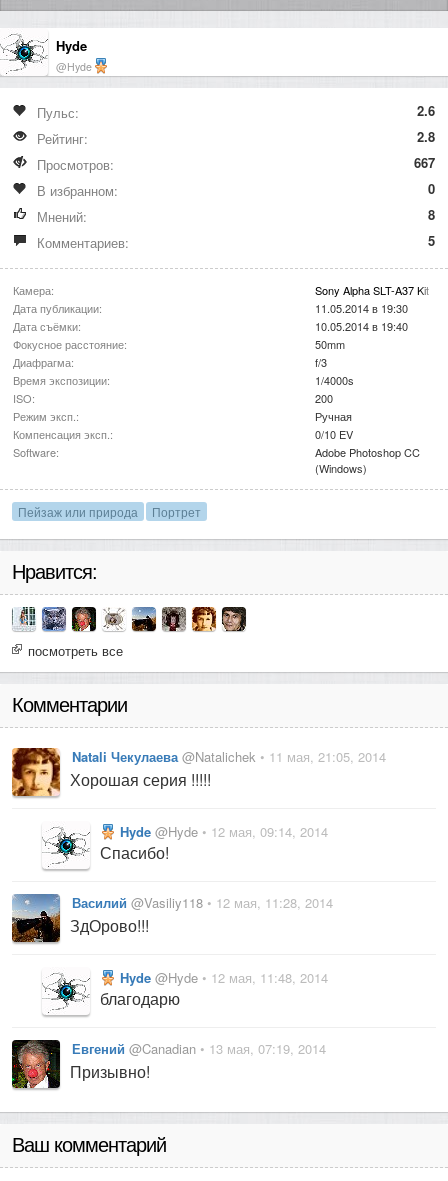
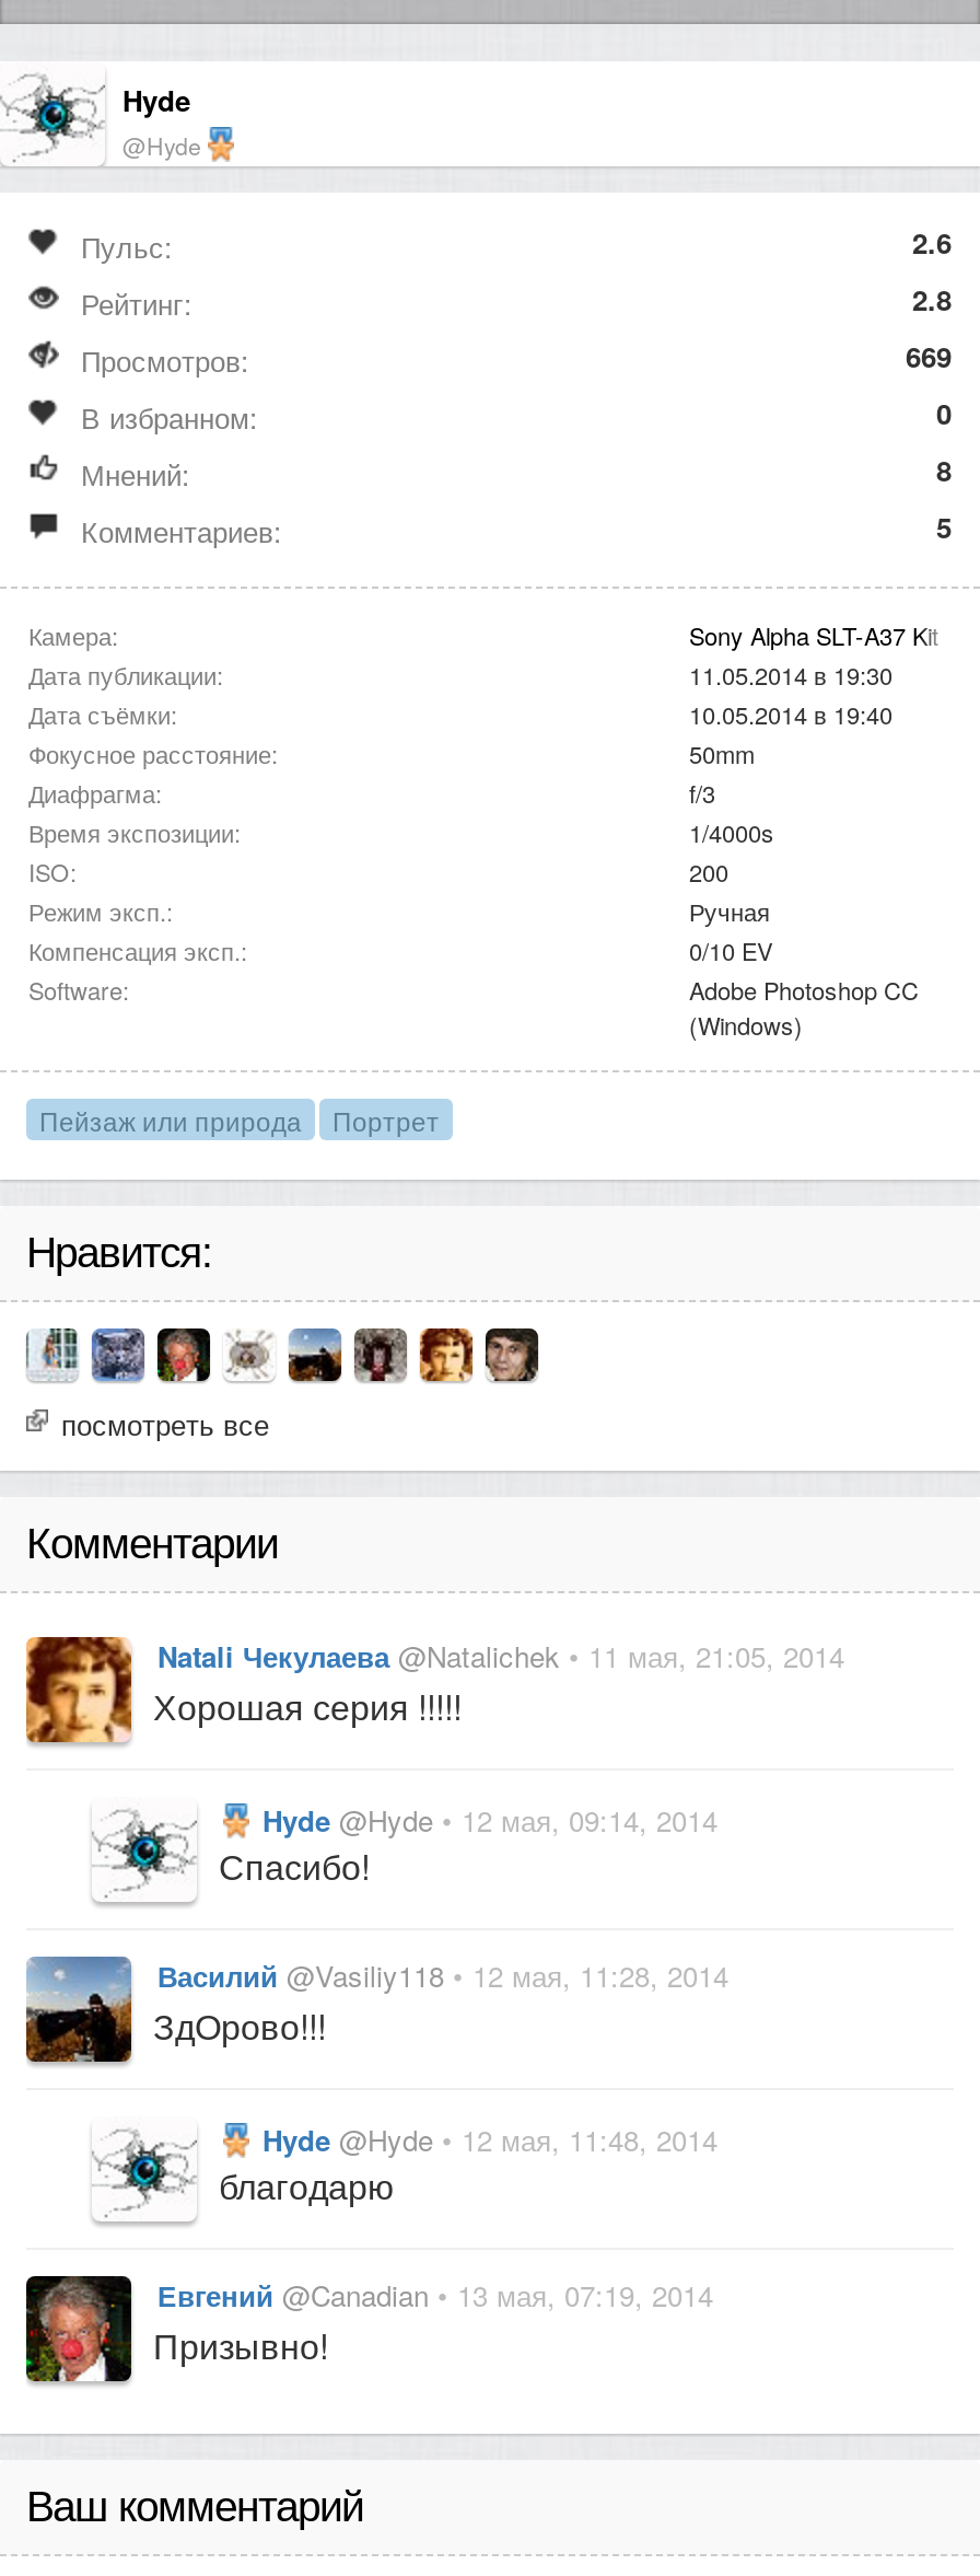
[414,153,435,172] 667 -> [906,335,952,376] 669

